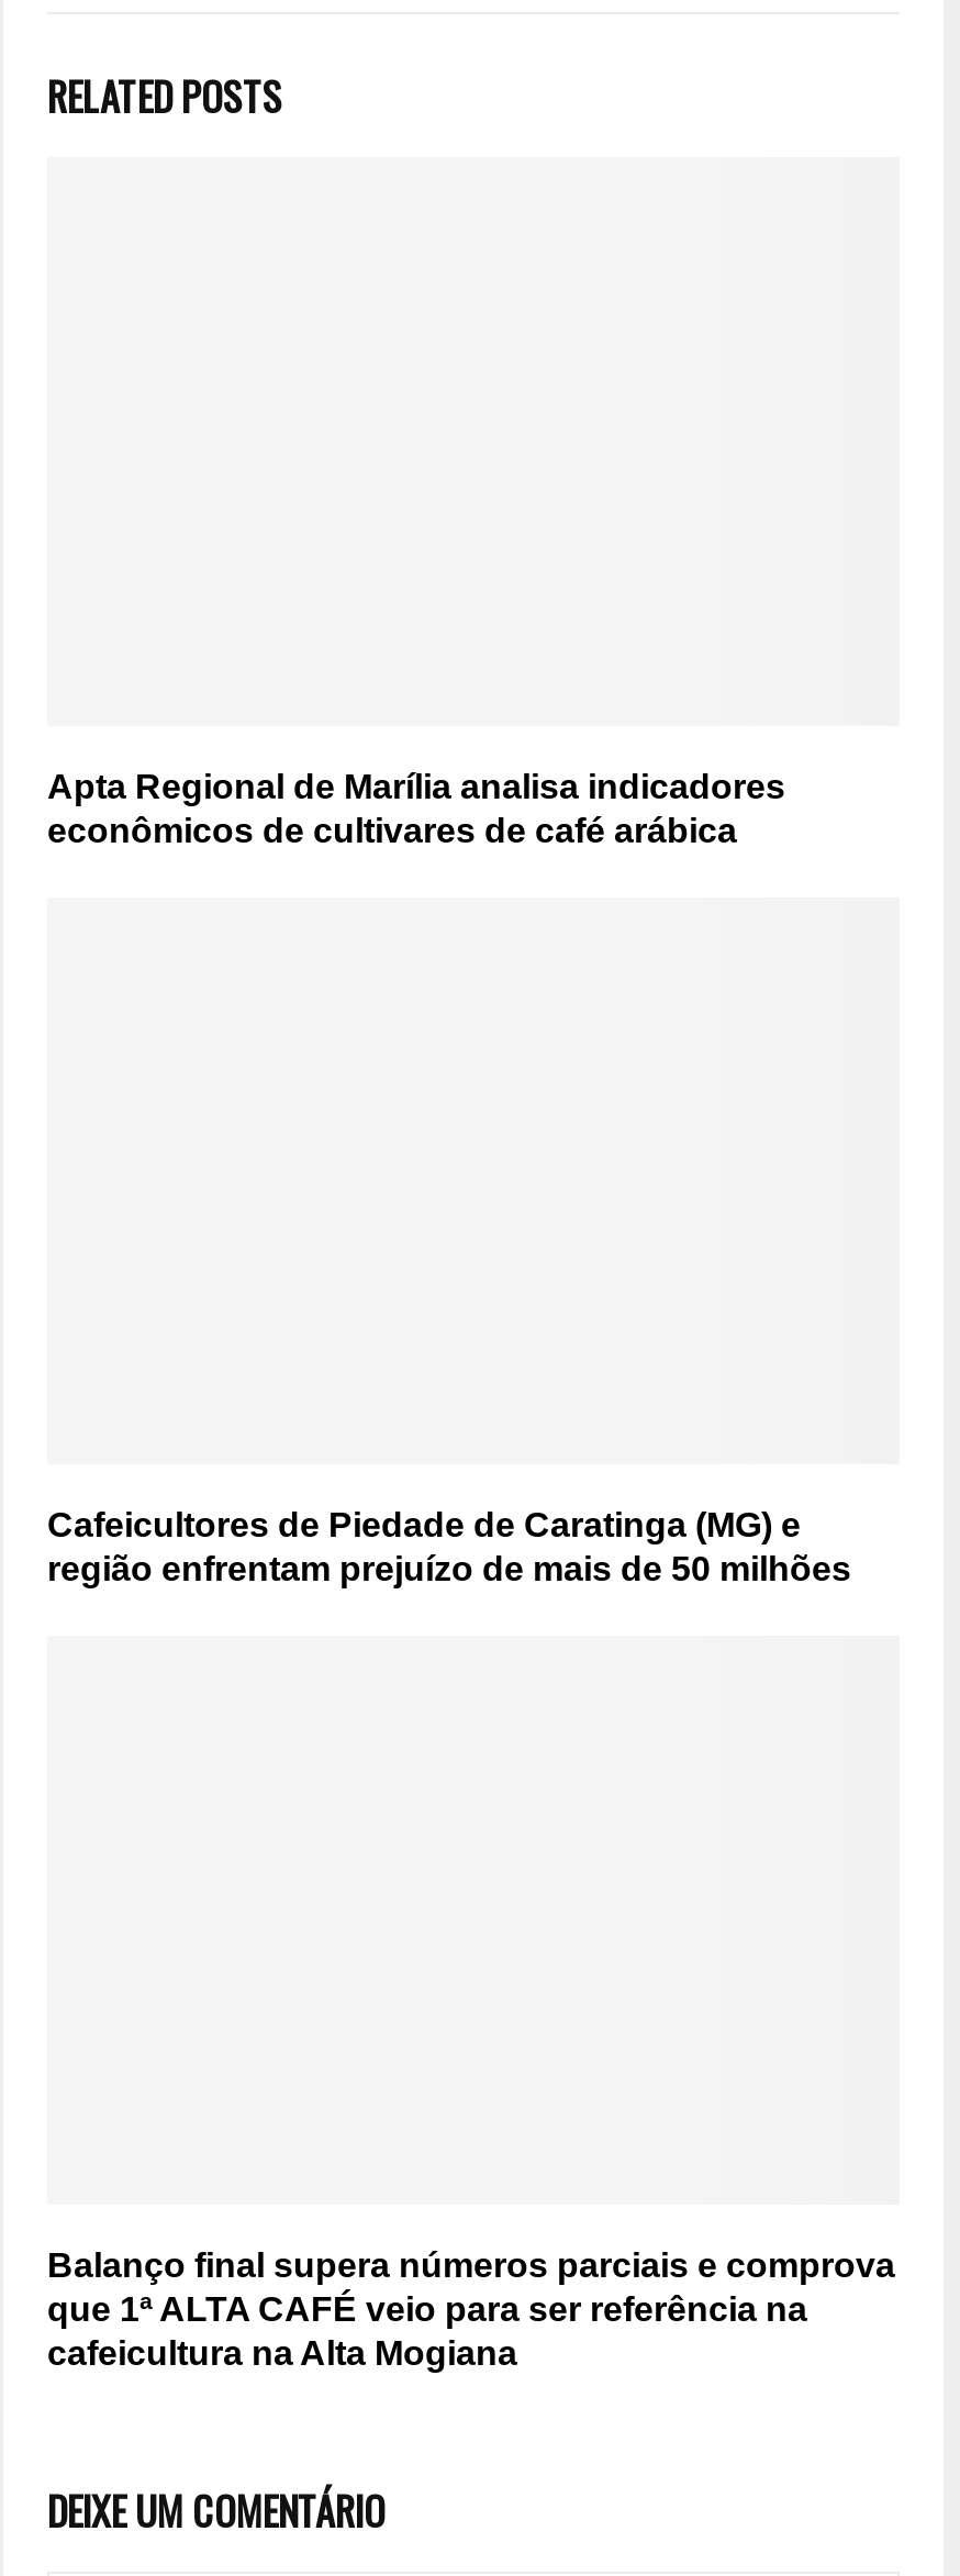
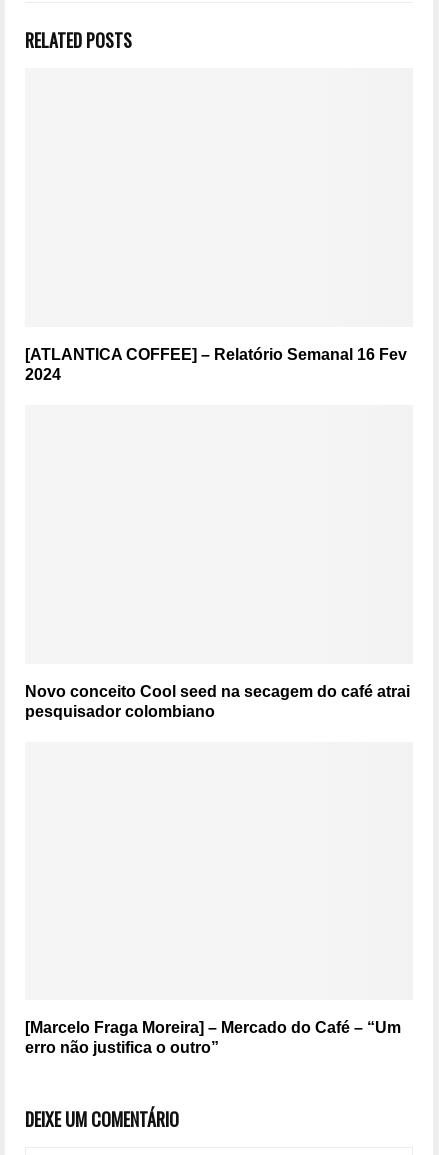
[47,767,785,848] Apta Regional de Marília analisa indicadores | econômicos de cultivares de café arábica -> [25,346,407,383] [ATLANTICA COFFEE] – Relatório Semanal 16 Fev | 2024
[47,1506,851,1588] Cafeicultores de Piedade de Caratinga (MG) e | região enfrentam prejuízo de mais de 50 milhões -> [25,683,410,720] Novo conceito Cool seed na secagem do café atrai | pesquisador colombiano
[47,2246,895,2371] Balanço final supera números parciais e comprova | que 1ª ALTA CAFÉ veio para ser referência na | cafeicultura na Alta Mogiana -> [25,1019,401,1056] [Marcelo Fraga Moreira] – Mercado do Café – “Um | erro não justifica o outro”

